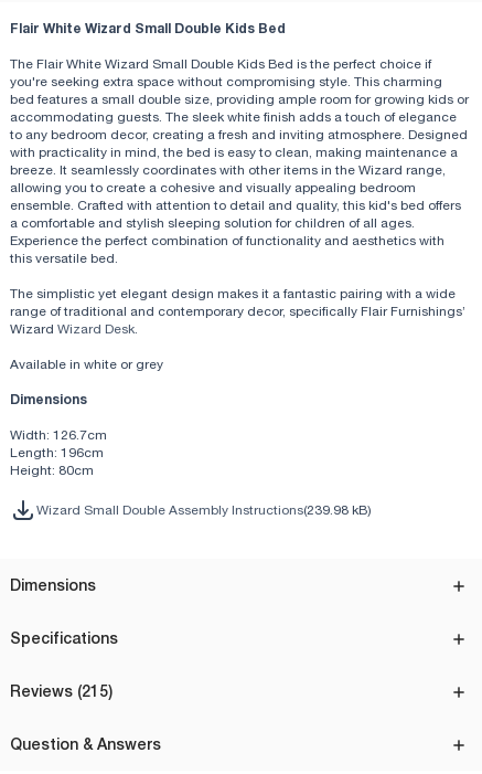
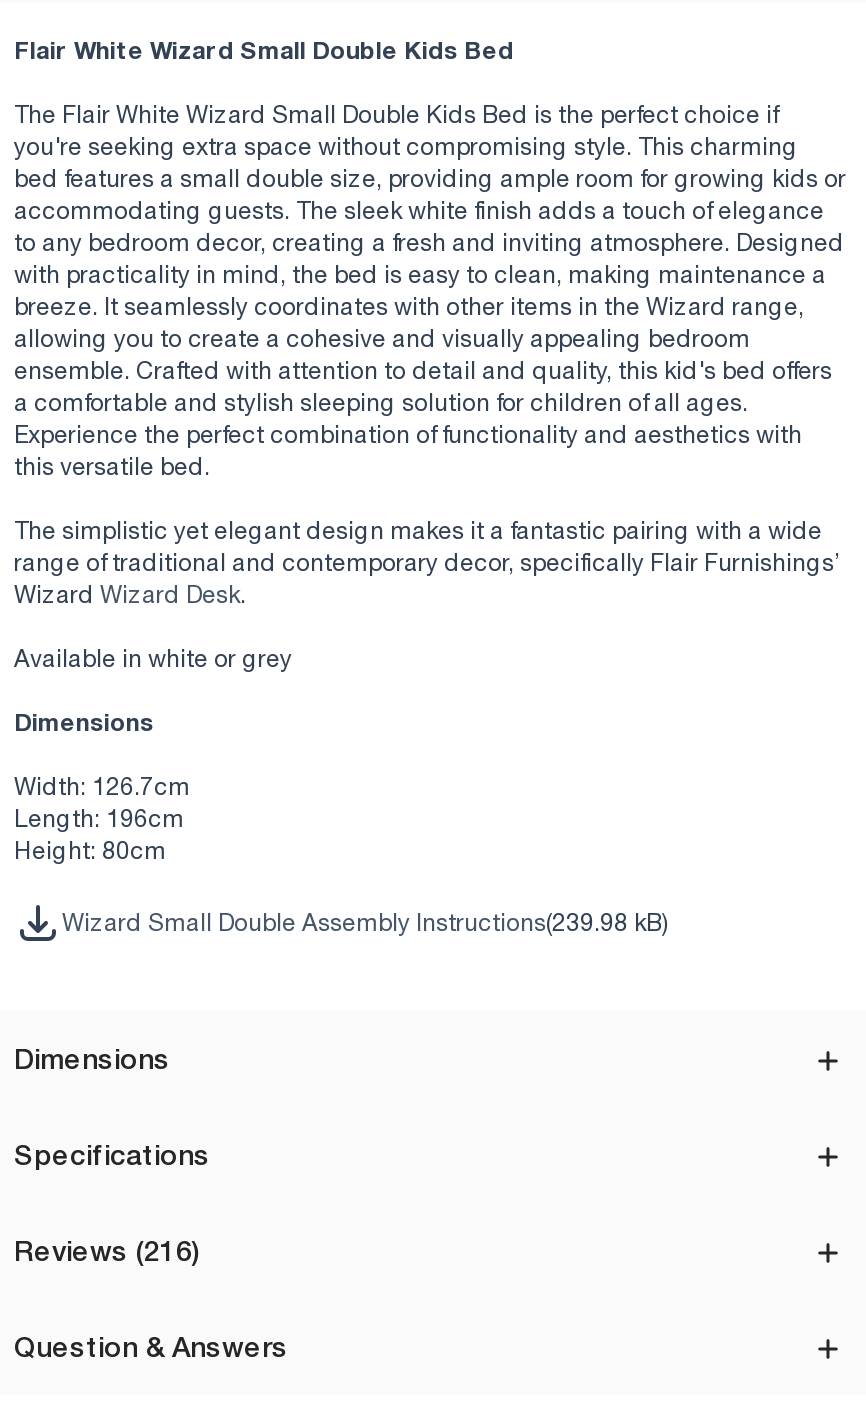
[10,683,113,700] Reviews (215) -> [14,1235,200,1267] Reviews (216)

